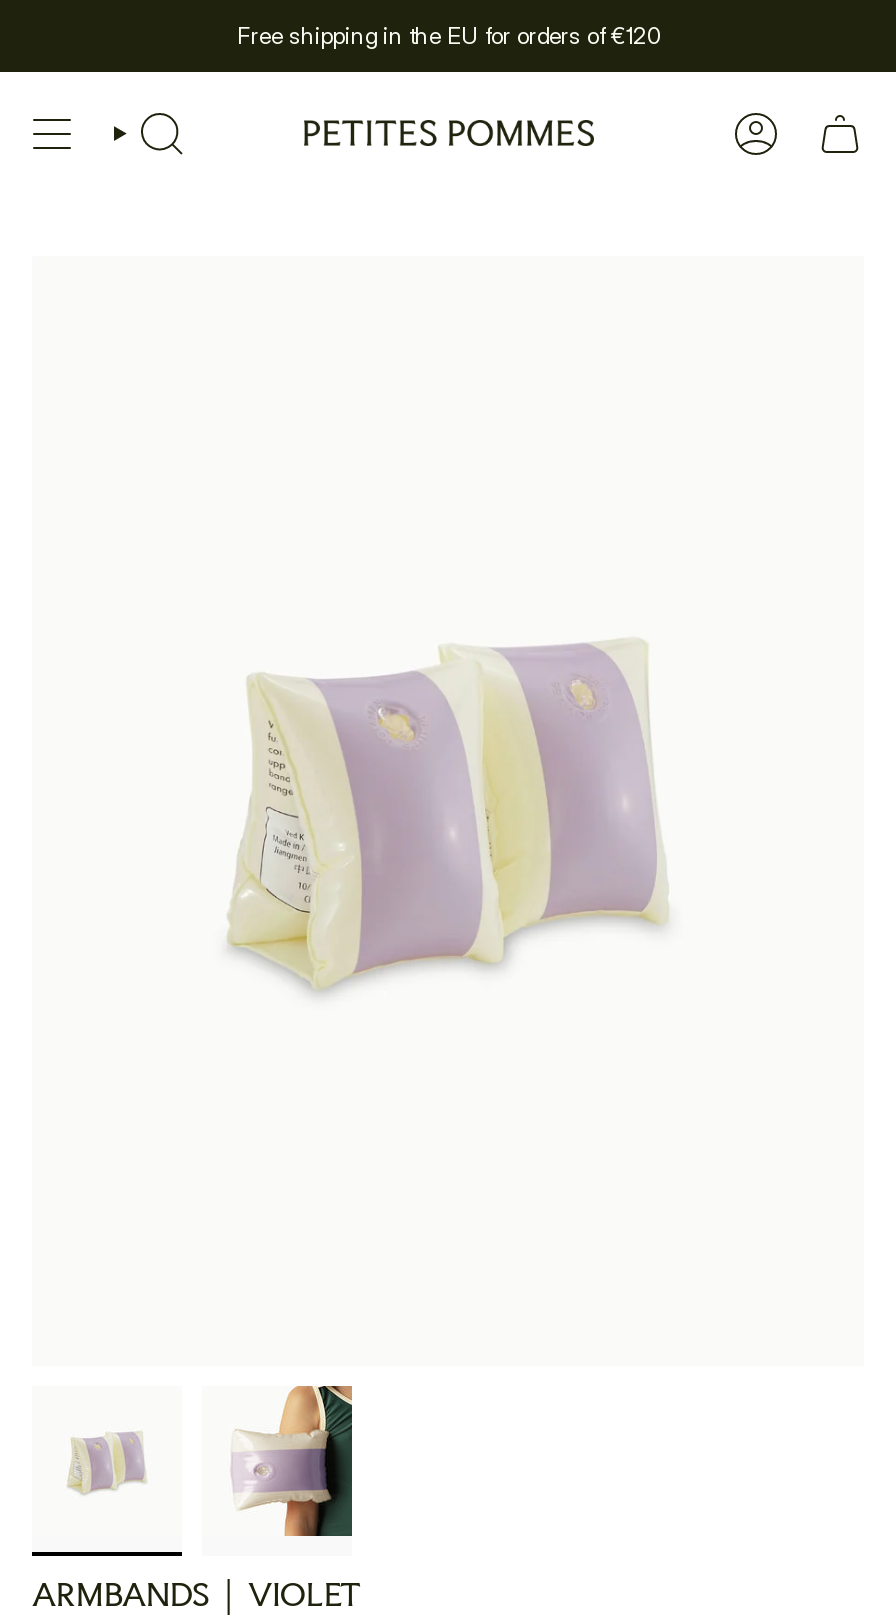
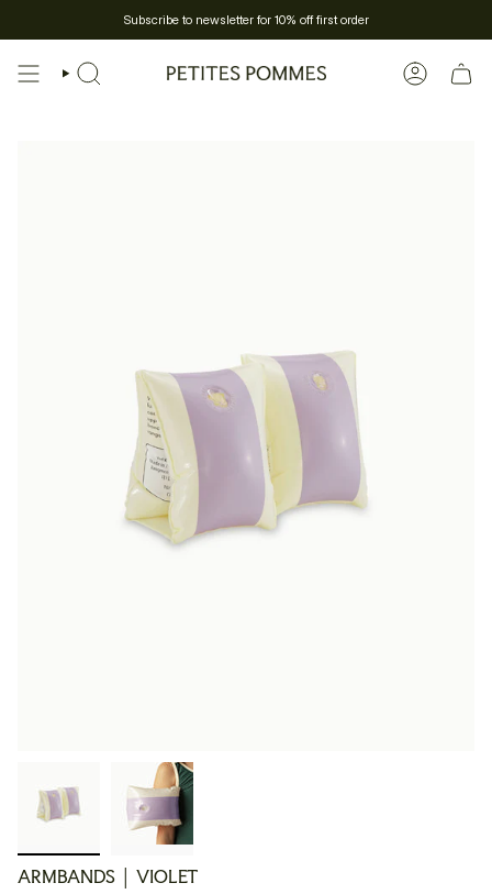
[237,21,659,49] Free shipping in the EU for orders of €120 -> [124,12,368,27] Subscribe to newsletter for 10% off first order

